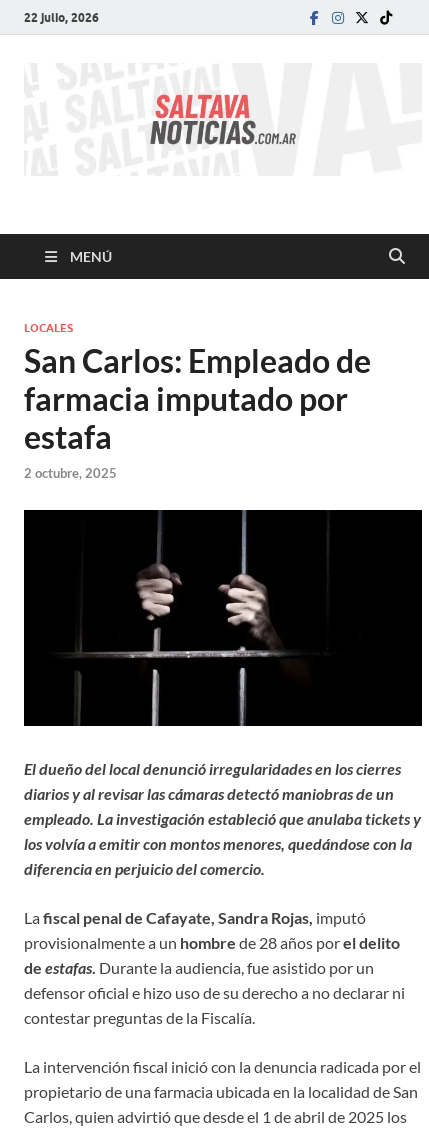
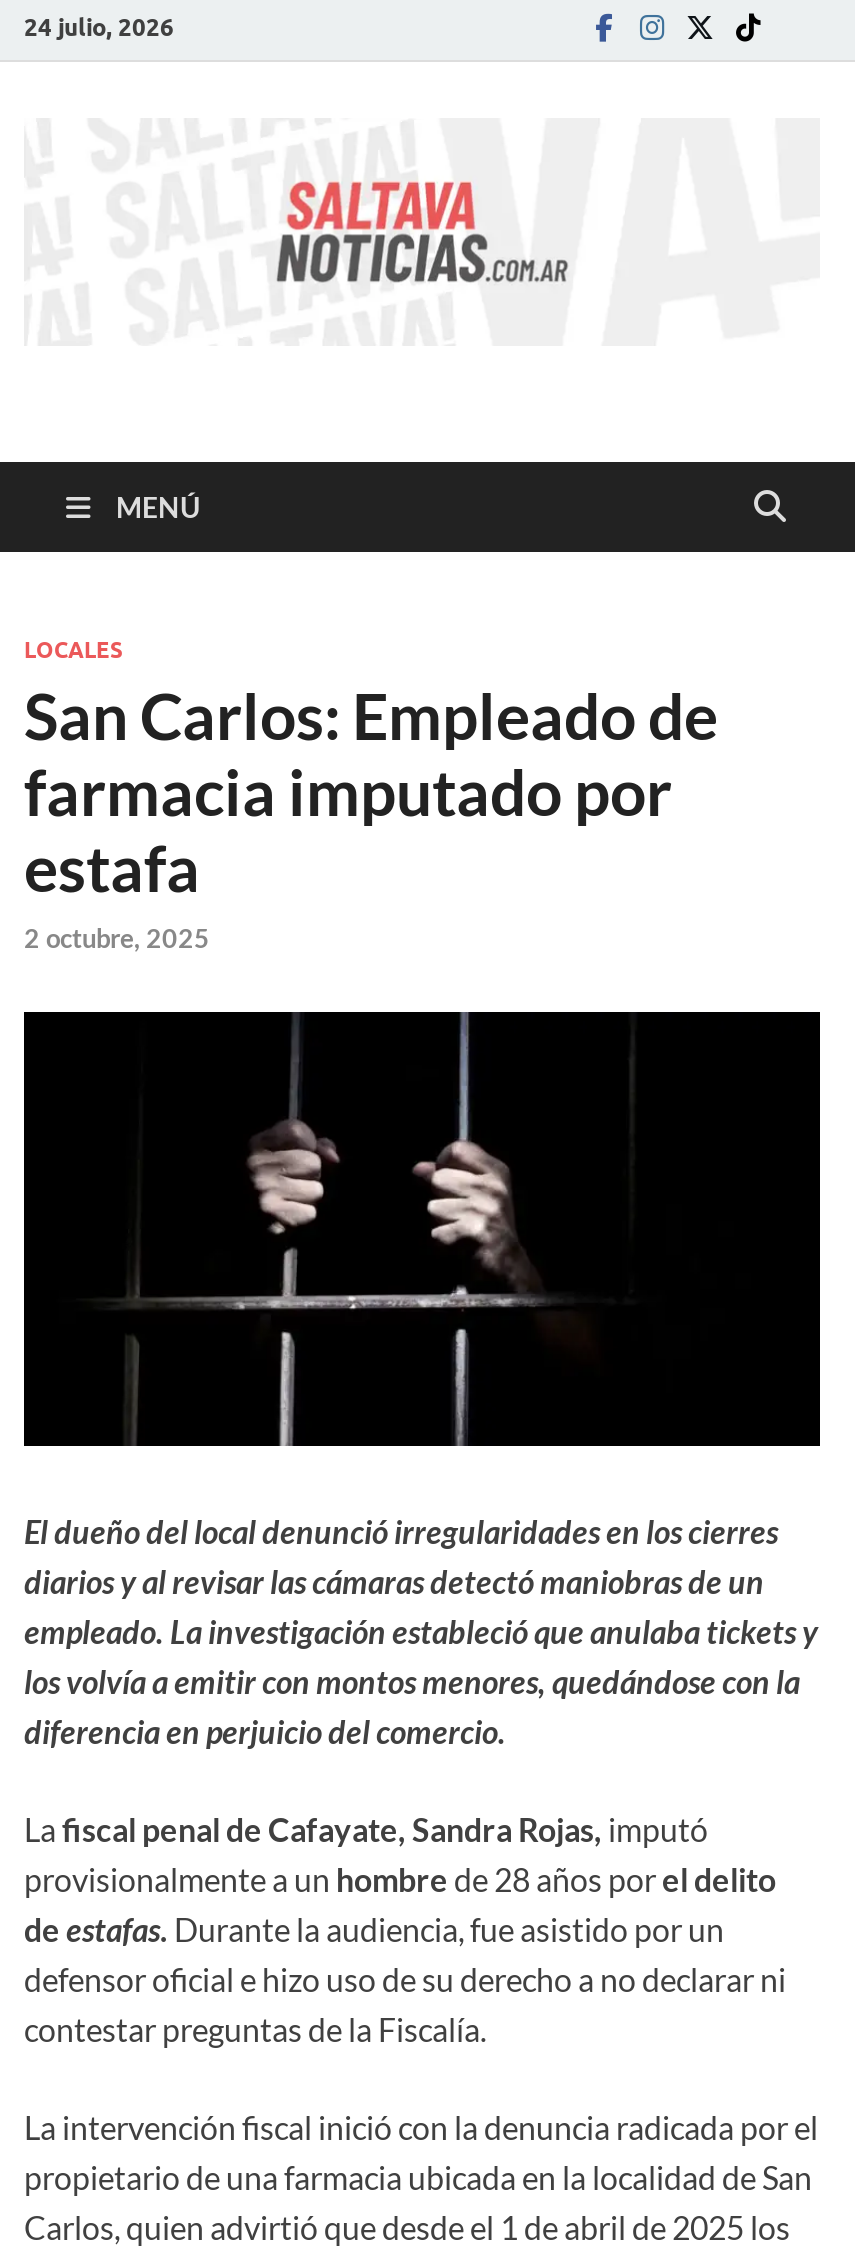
[24,9,99,24] 22 julio, 2026 -> [24,11,174,41] 24 julio, 2026

